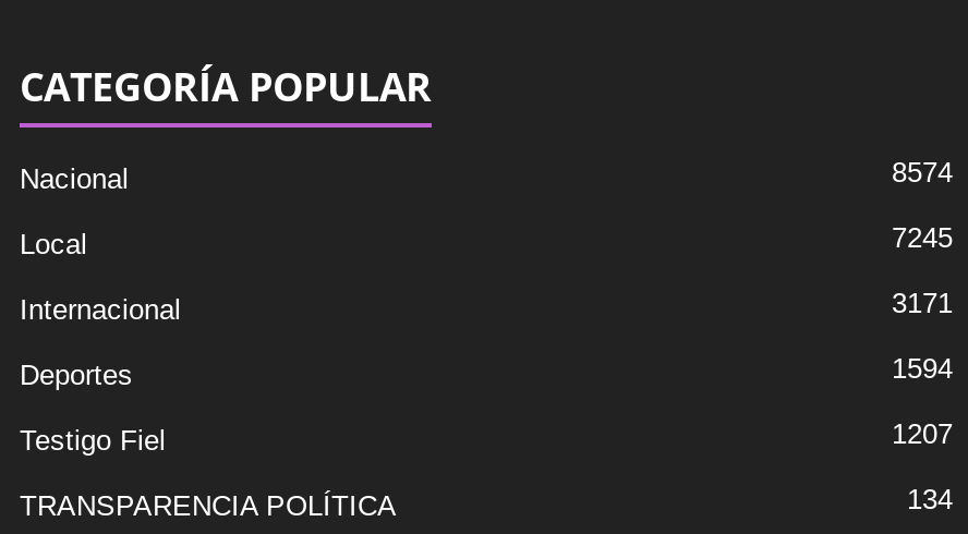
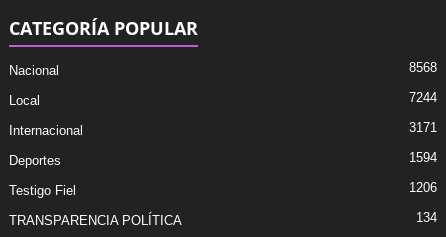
[892,155,953,188] 8574 -> [409,60,437,75] 8568
[892,221,953,253] 7245 -> [409,90,437,105] 7244
[892,417,953,449] 1207 -> [409,180,437,195] 1206

